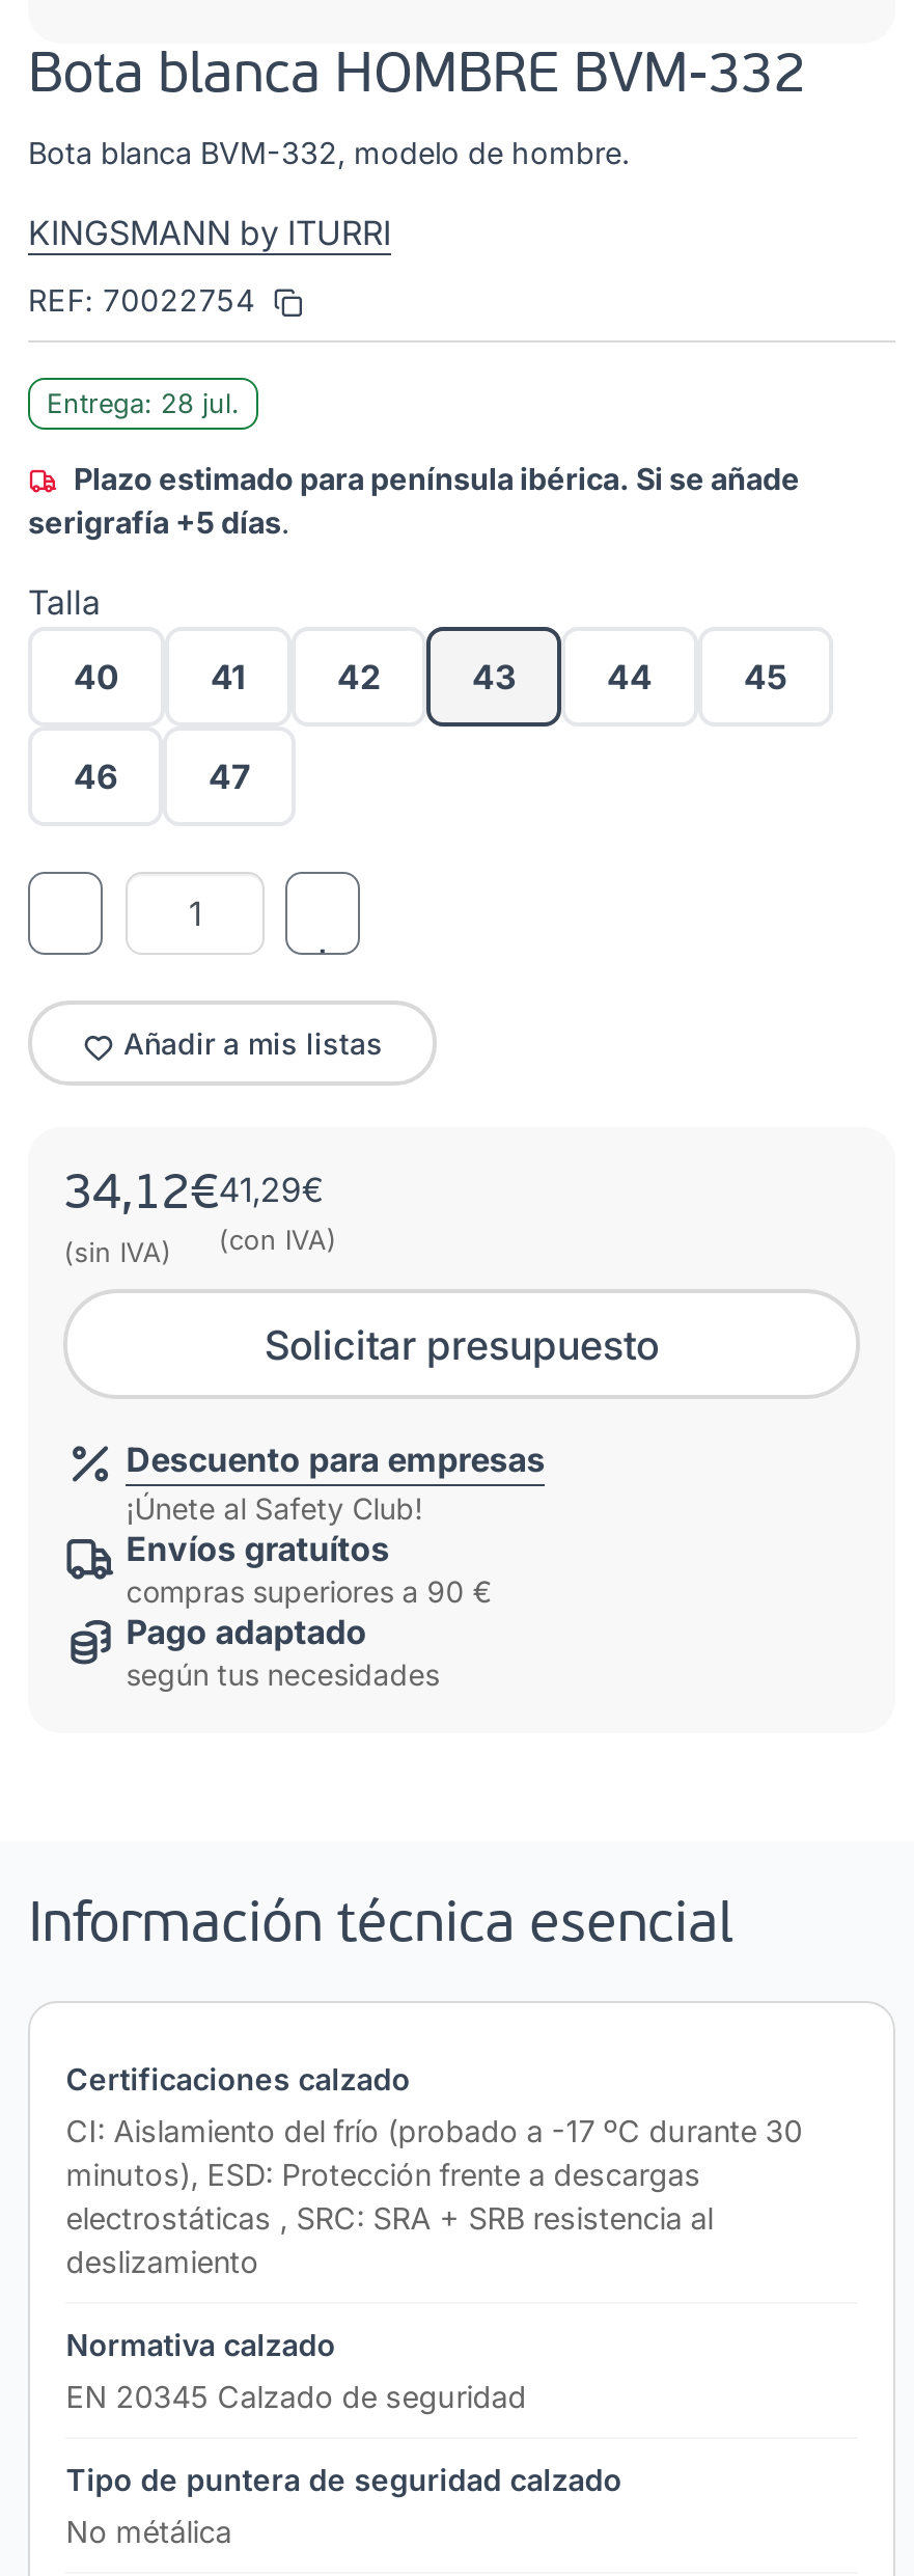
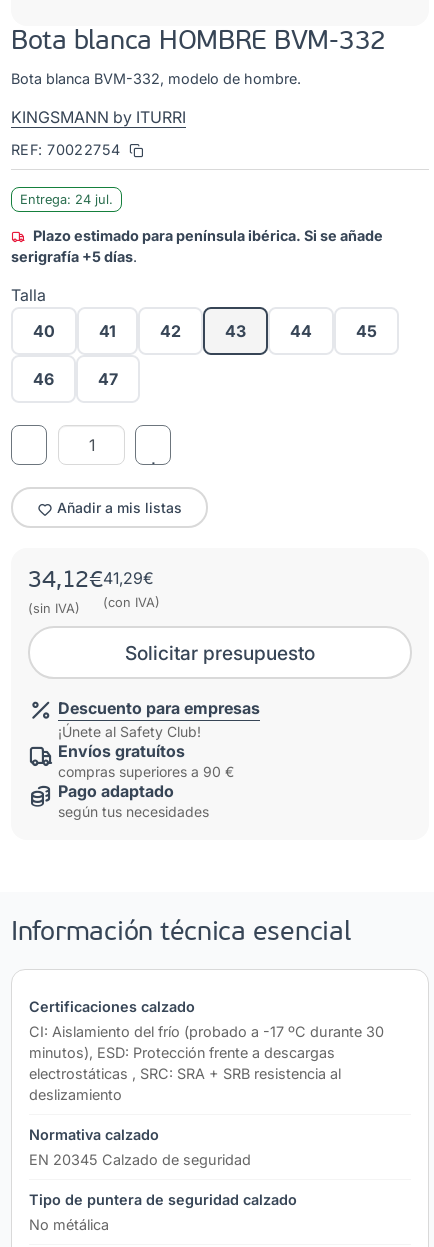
[47,389,240,420] Entrega: 28 jul. -> [20,192,113,207] Entrega: 24 jul.

